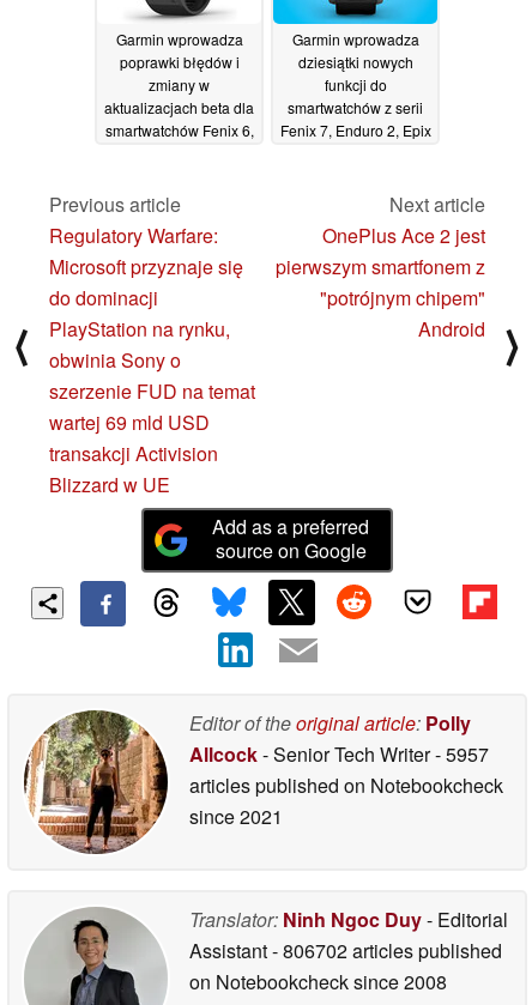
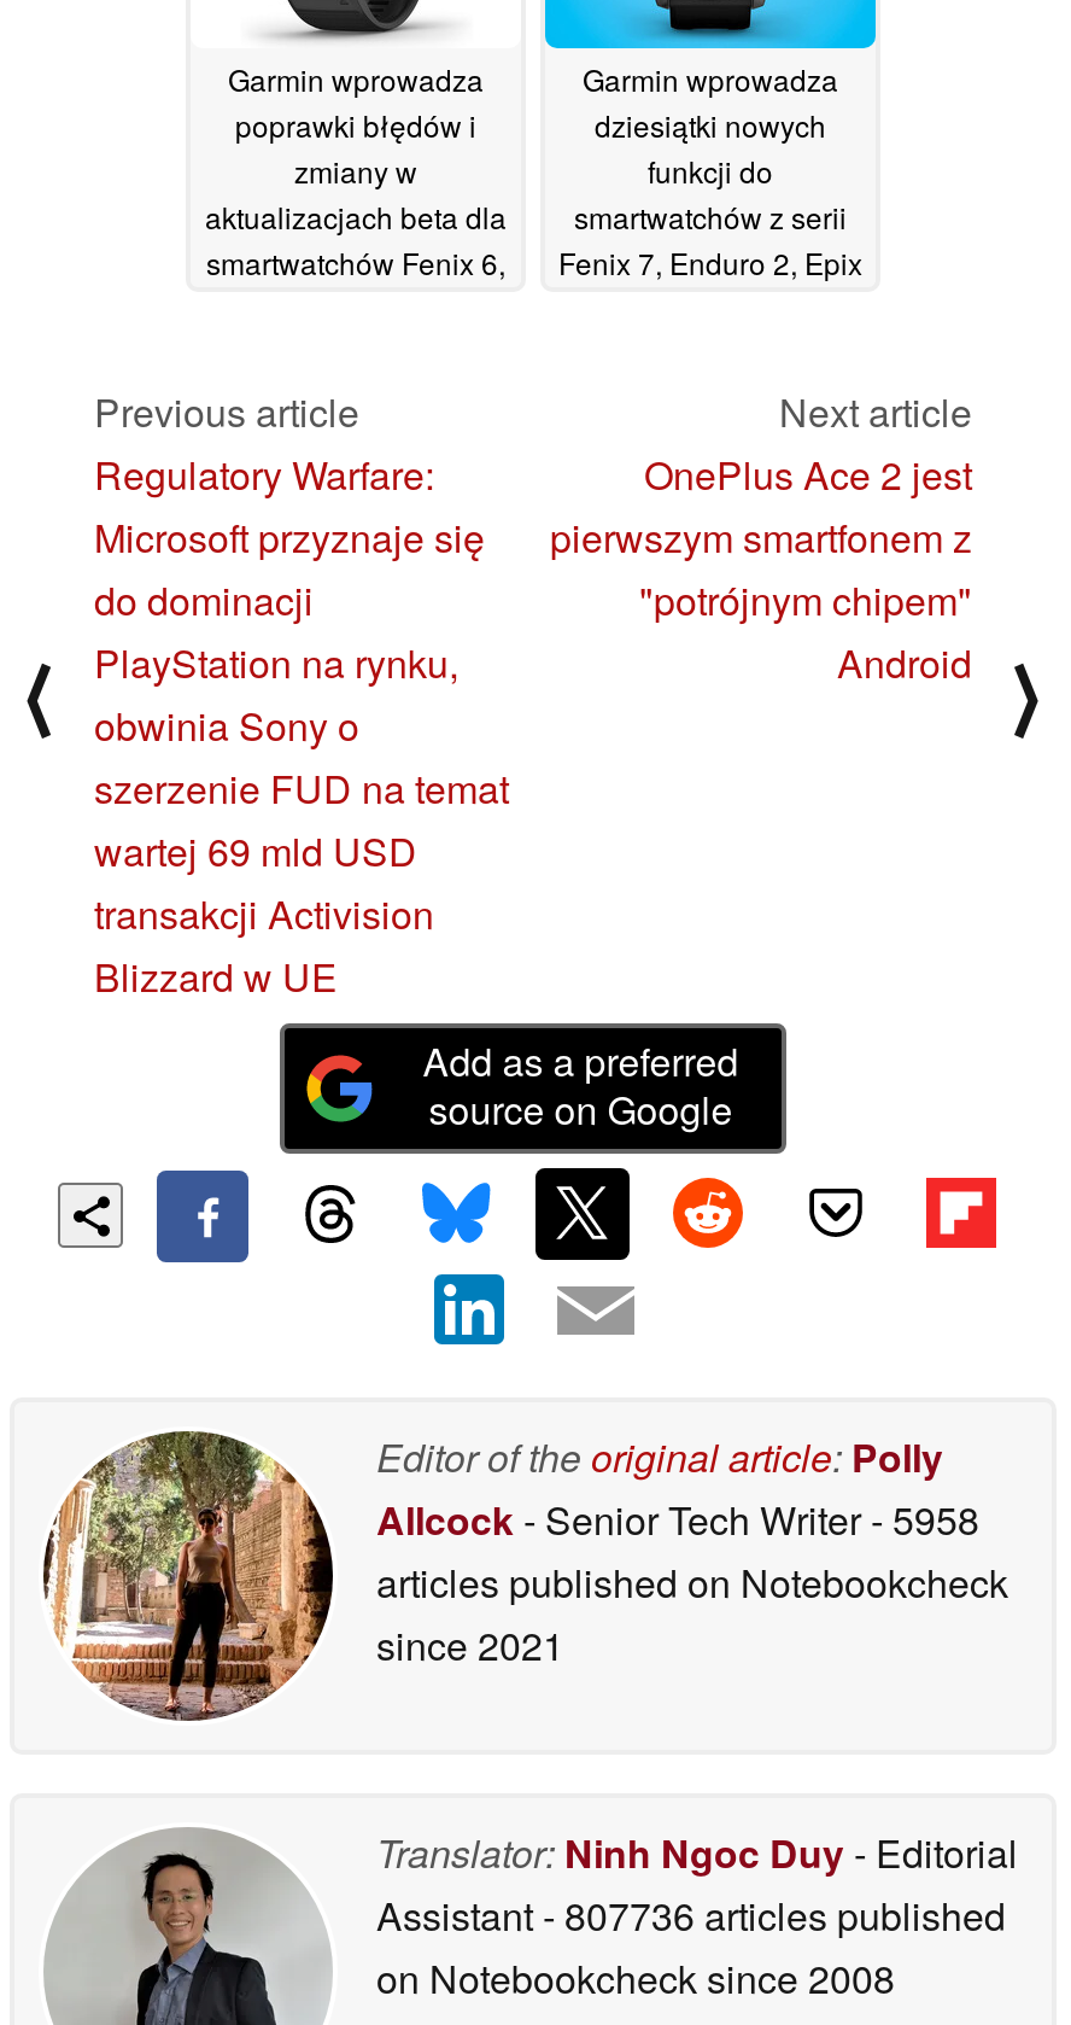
[189,740,489,768] Allcock - Senior Tech Writer - 5957 -> [376,1491,979,1547] Allcock - Senior Tech Writer - 5958
[189,937,502,964] Assistant - 806702 articles published -> [376,1887,1006,1943] Assistant - 807736 articles published

